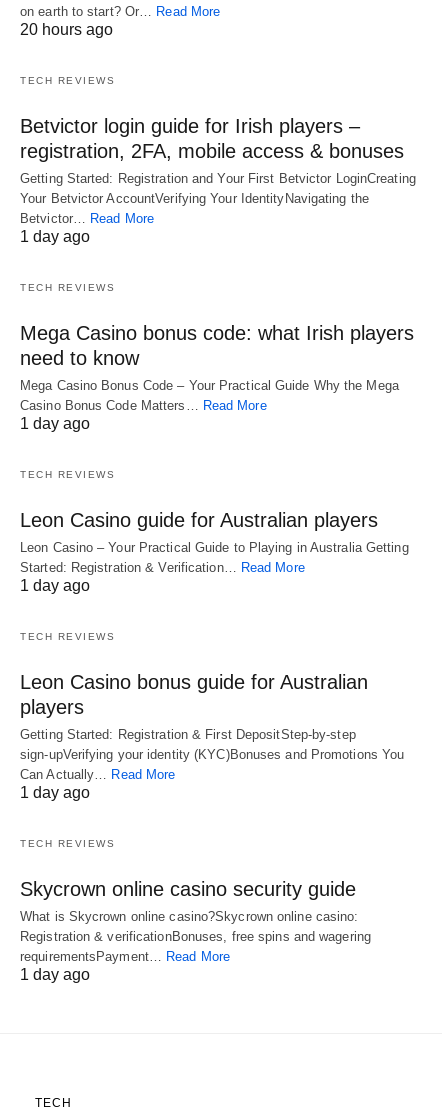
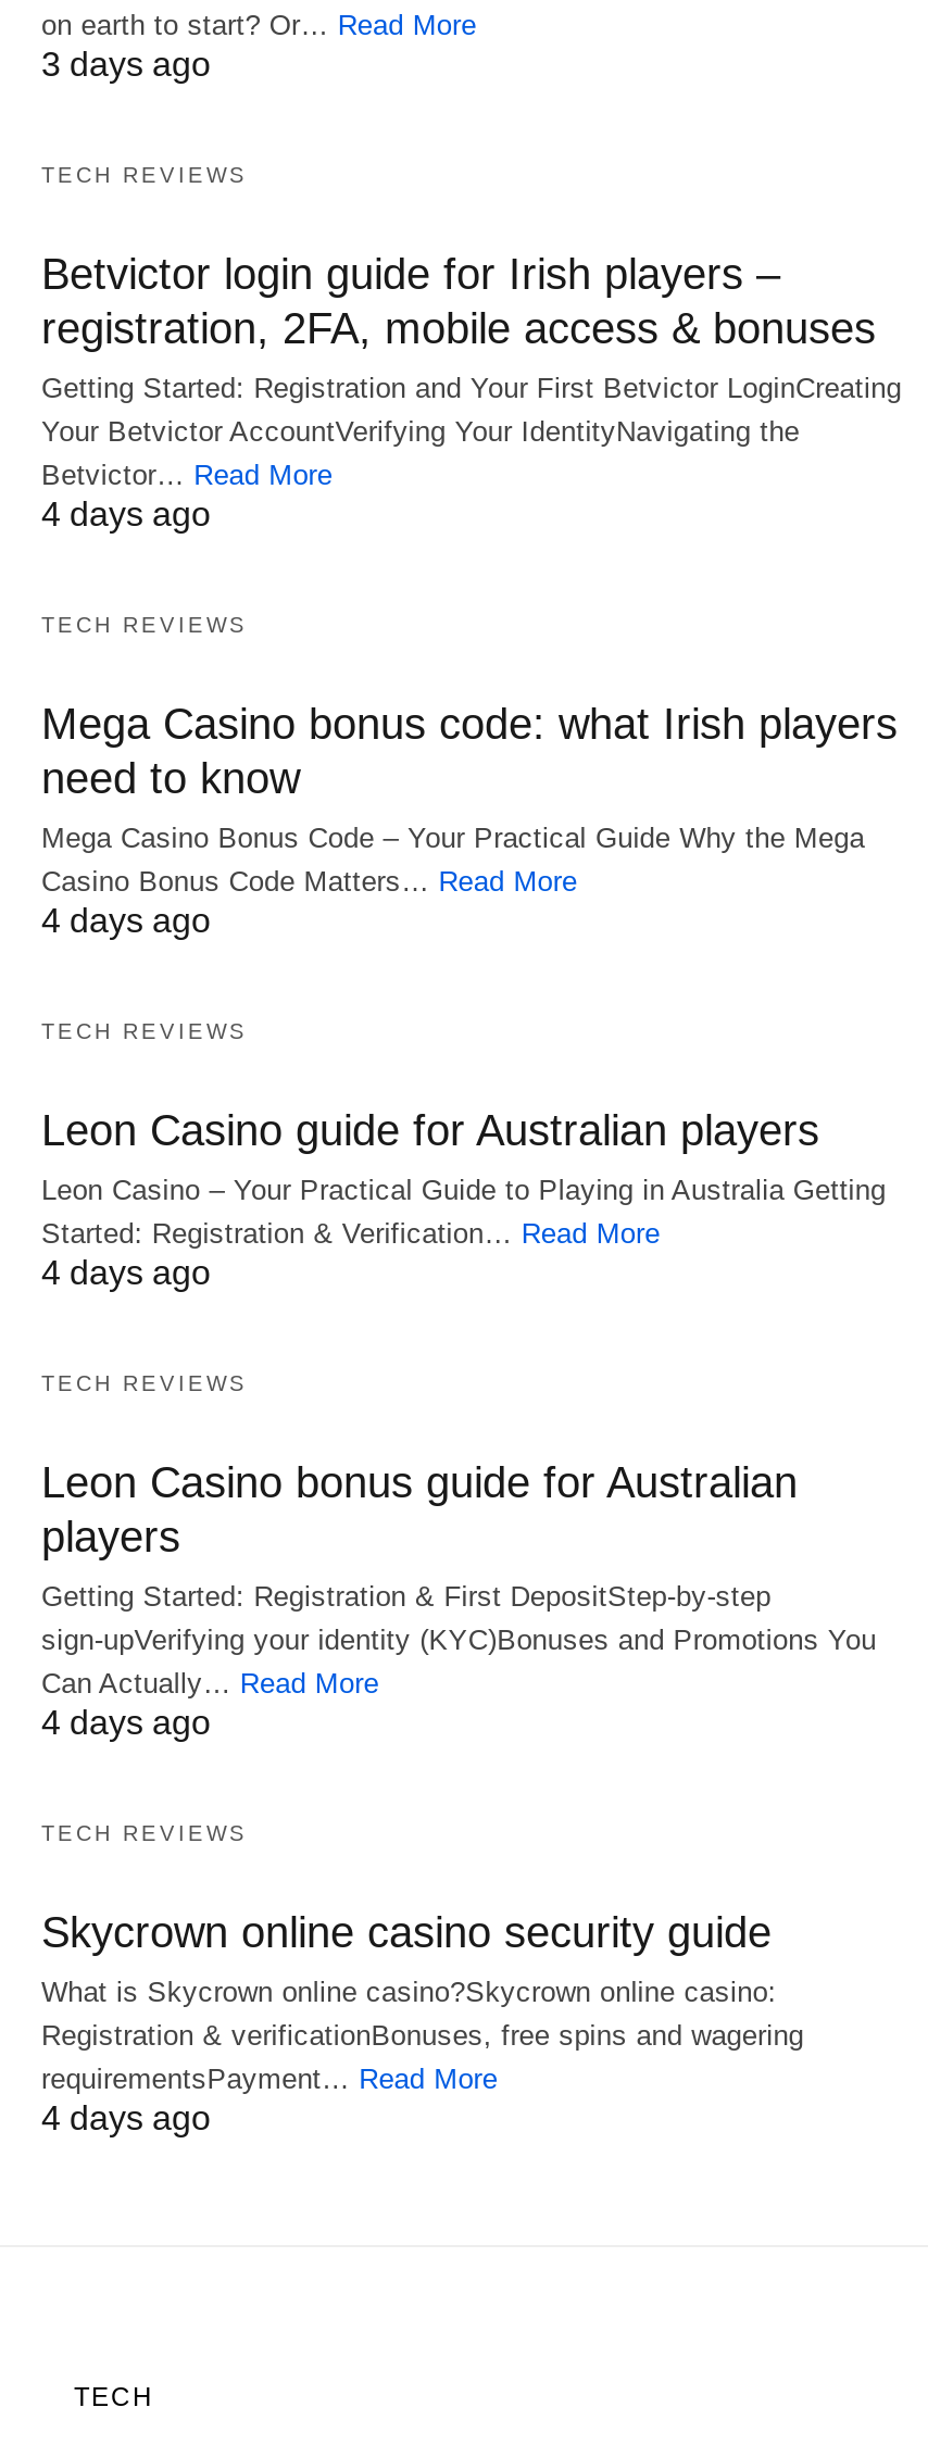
[20,21,113,38] 20 hours ago -> [41,46,211,83] 3 days ago
[20,228,90,245] 1 day ago -> [41,496,211,533] 4 days ago
[20,415,90,432] 1 day ago -> [41,902,211,939] 4 days ago
[20,577,90,594] 1 day ago -> [41,1254,211,1291] 4 days ago
[20,784,90,801] 1 day ago -> [41,1704,211,1741] 4 days ago
[20,966,90,983] 1 day ago -> [41,2100,211,2137] 4 days ago

